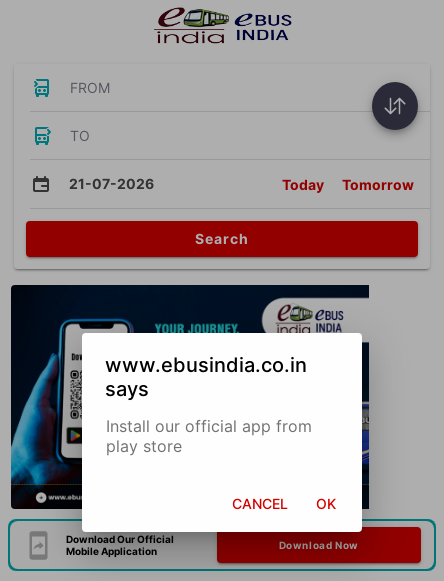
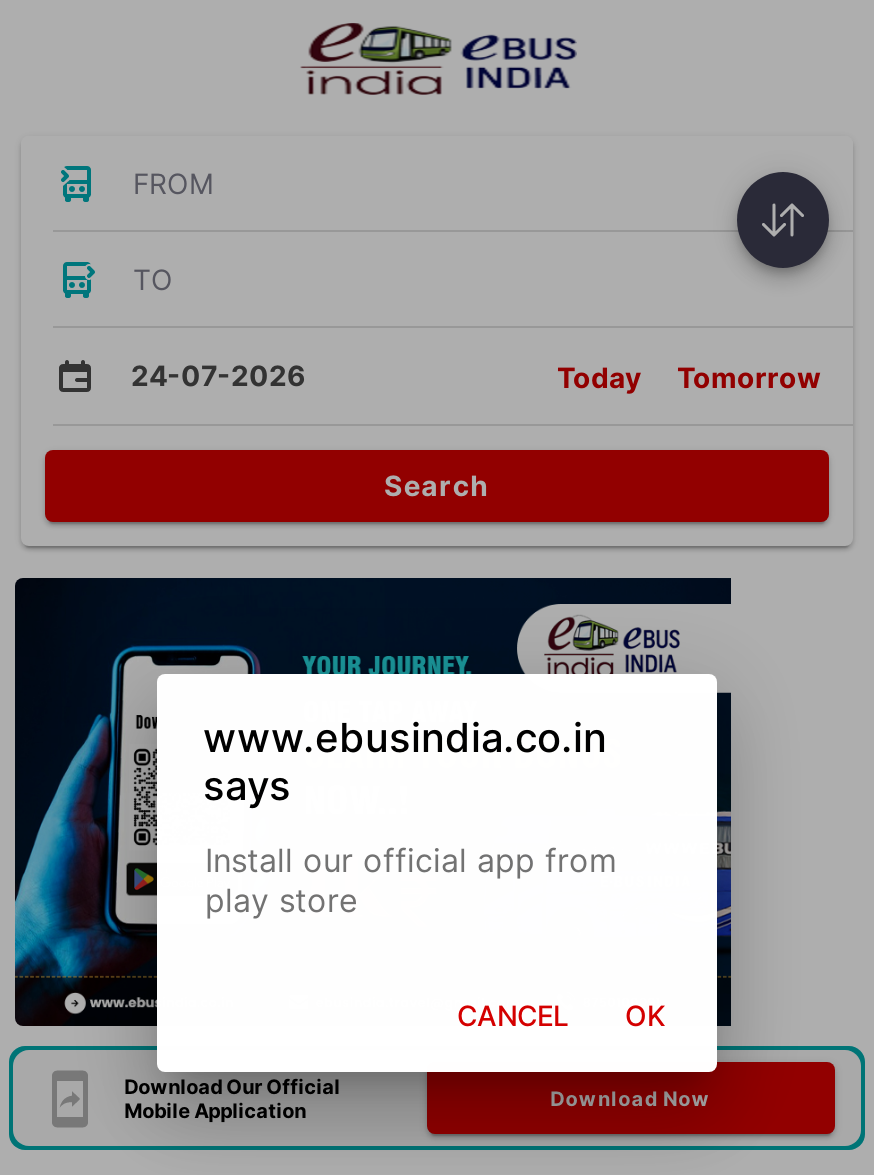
[69,175,154,192] 21-07-2026 -> [131,358,305,392] 24-07-2026

